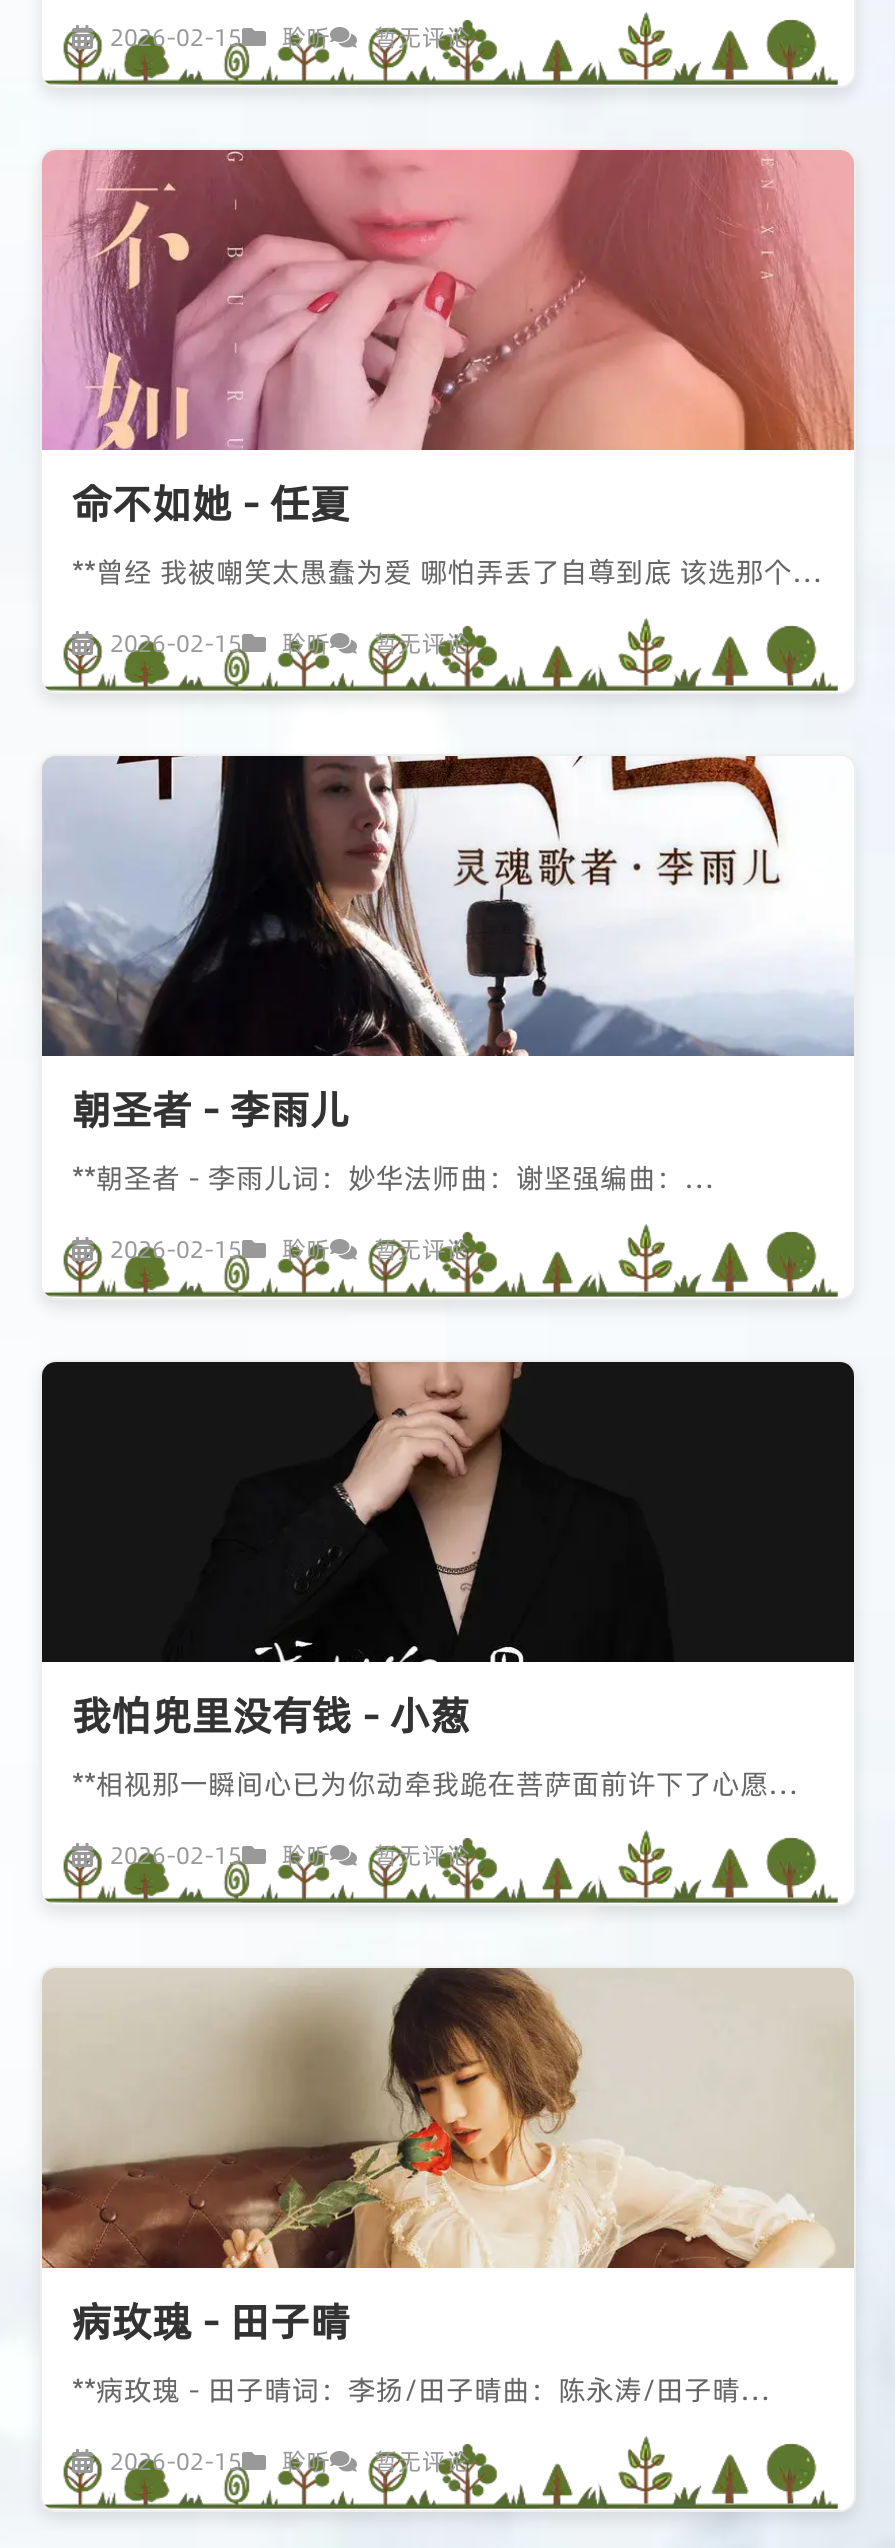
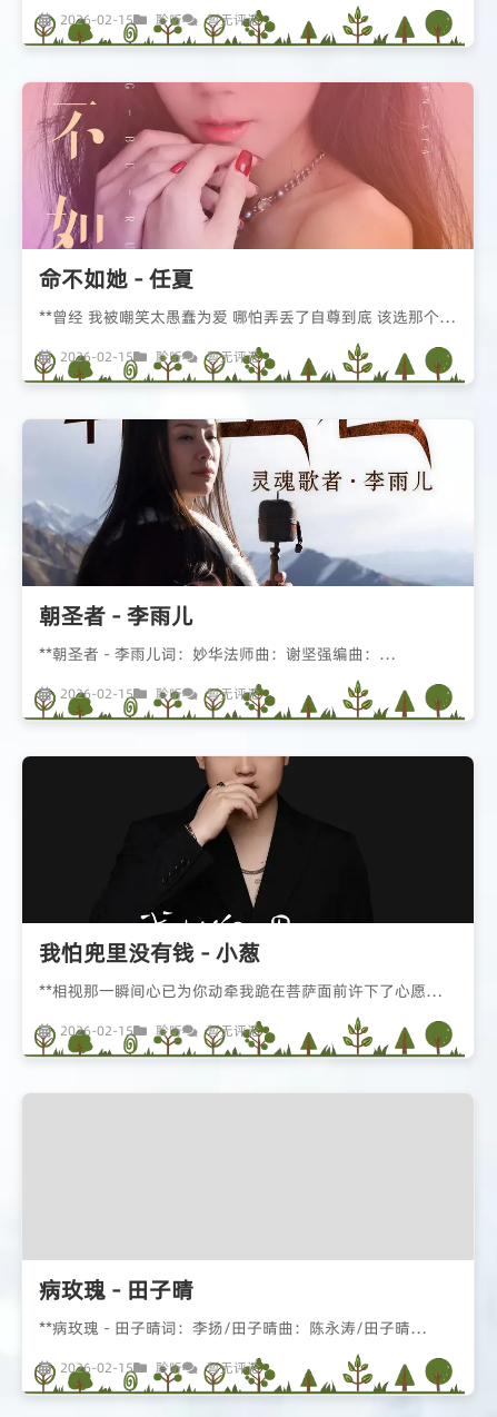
[40,1966,852,2270] [image] -> none

